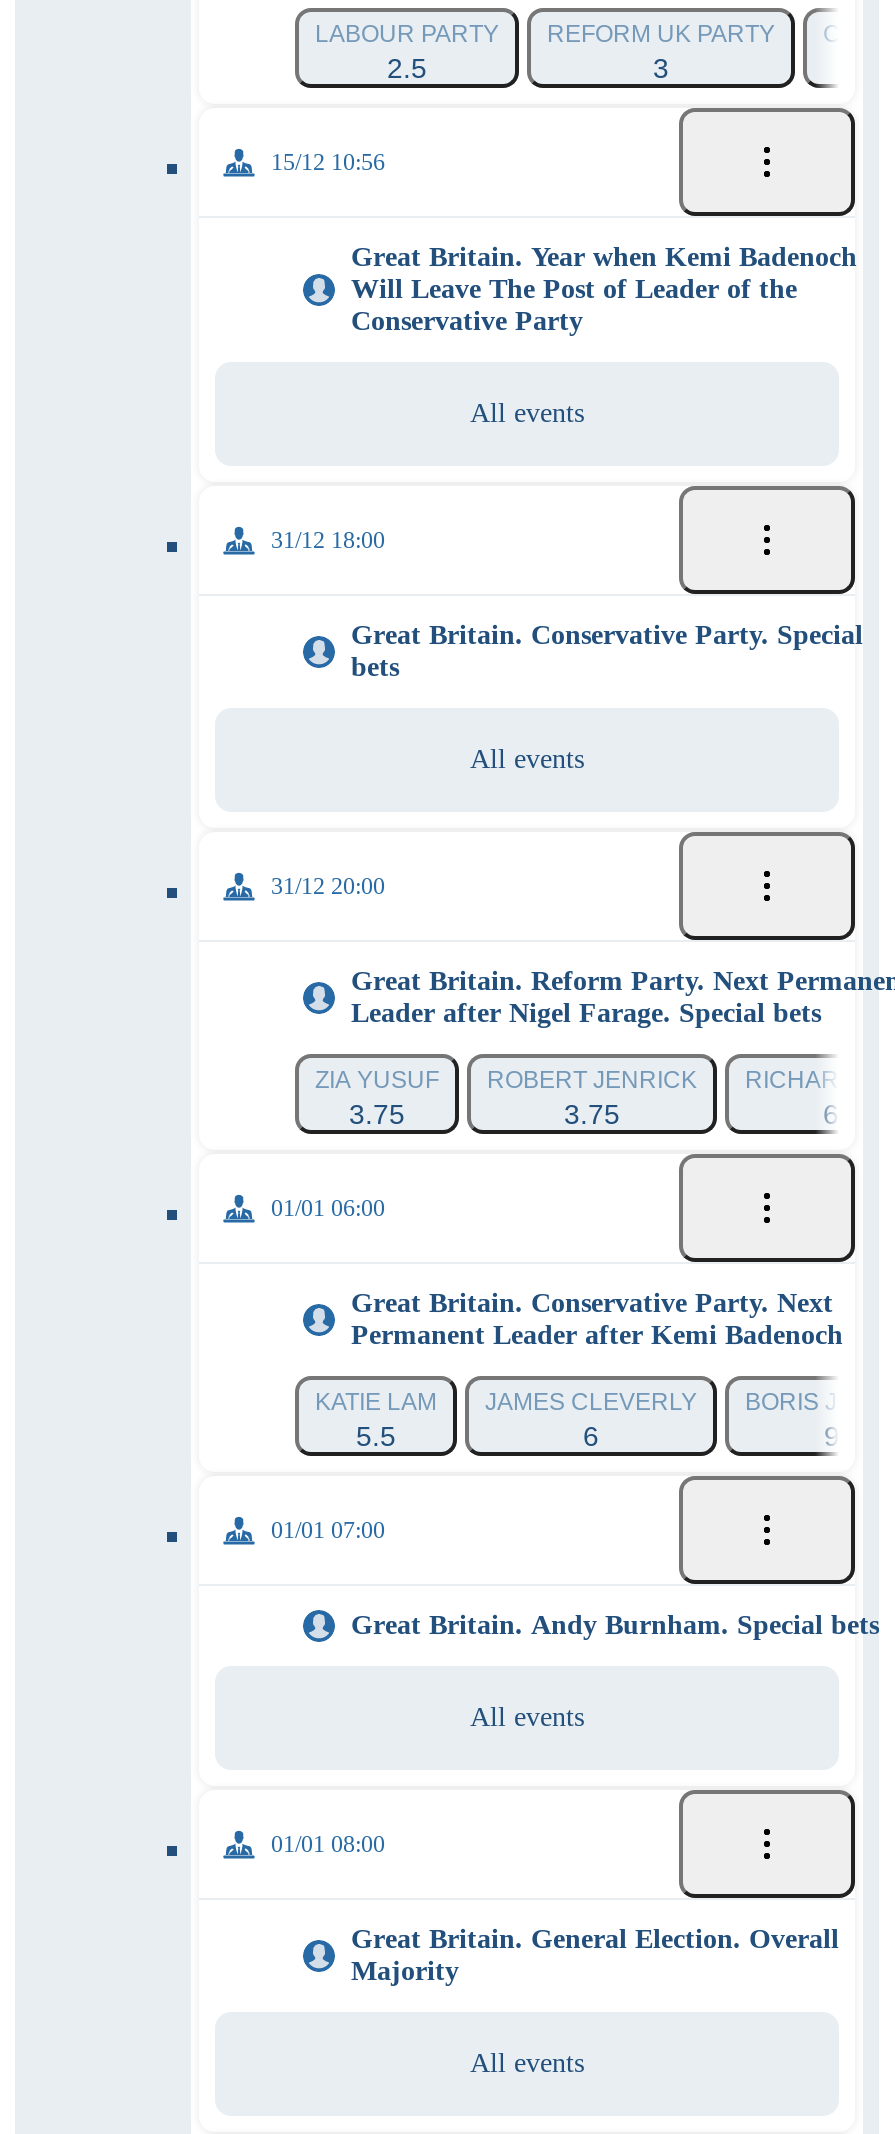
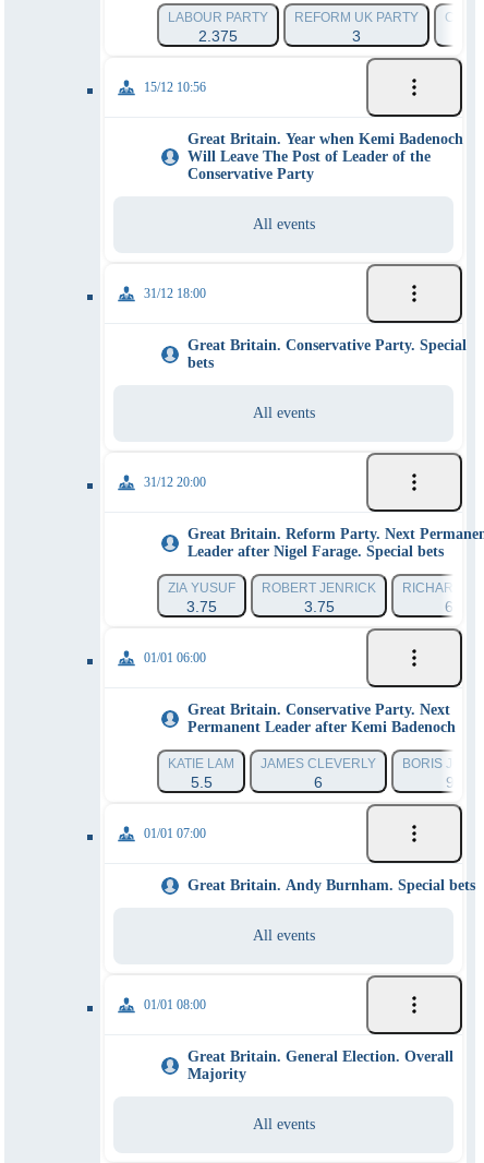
[387,52,427,84] 2.5 -> [198,27,238,45] 2.375

